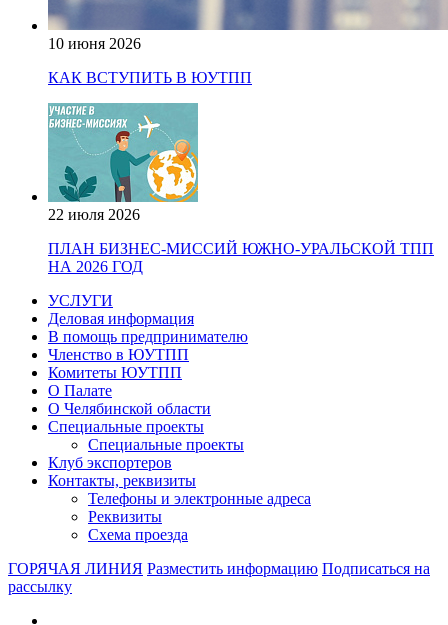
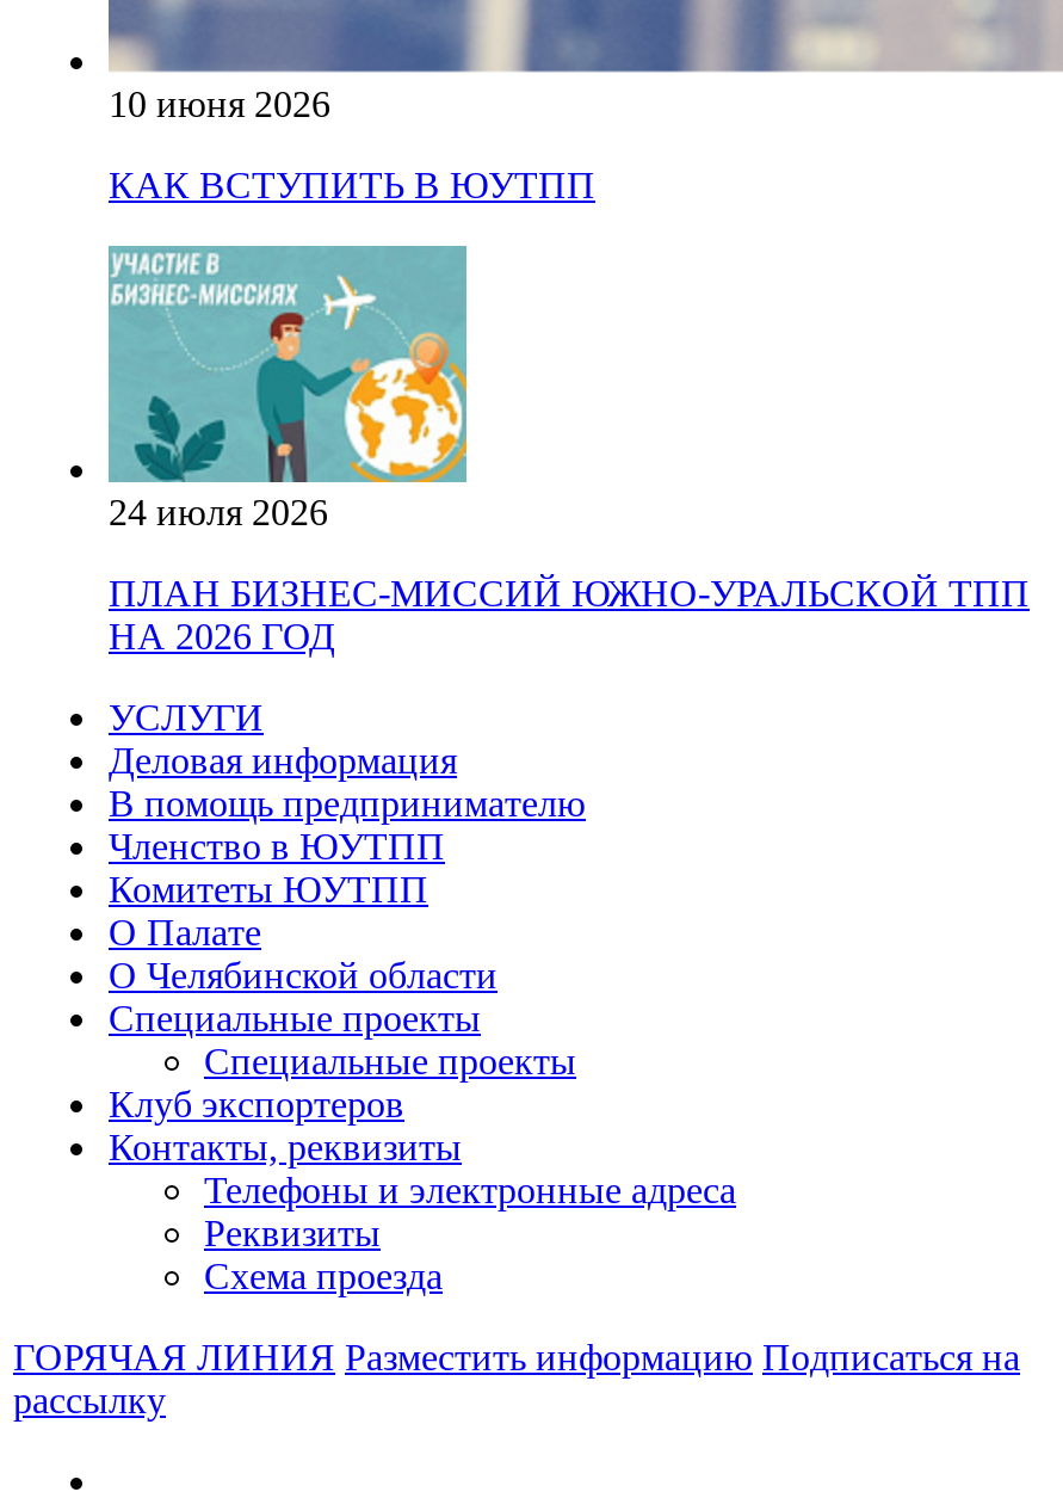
[48,206,140,223] 22 июля 2026 -> [109,492,328,532] 24 июля 2026

